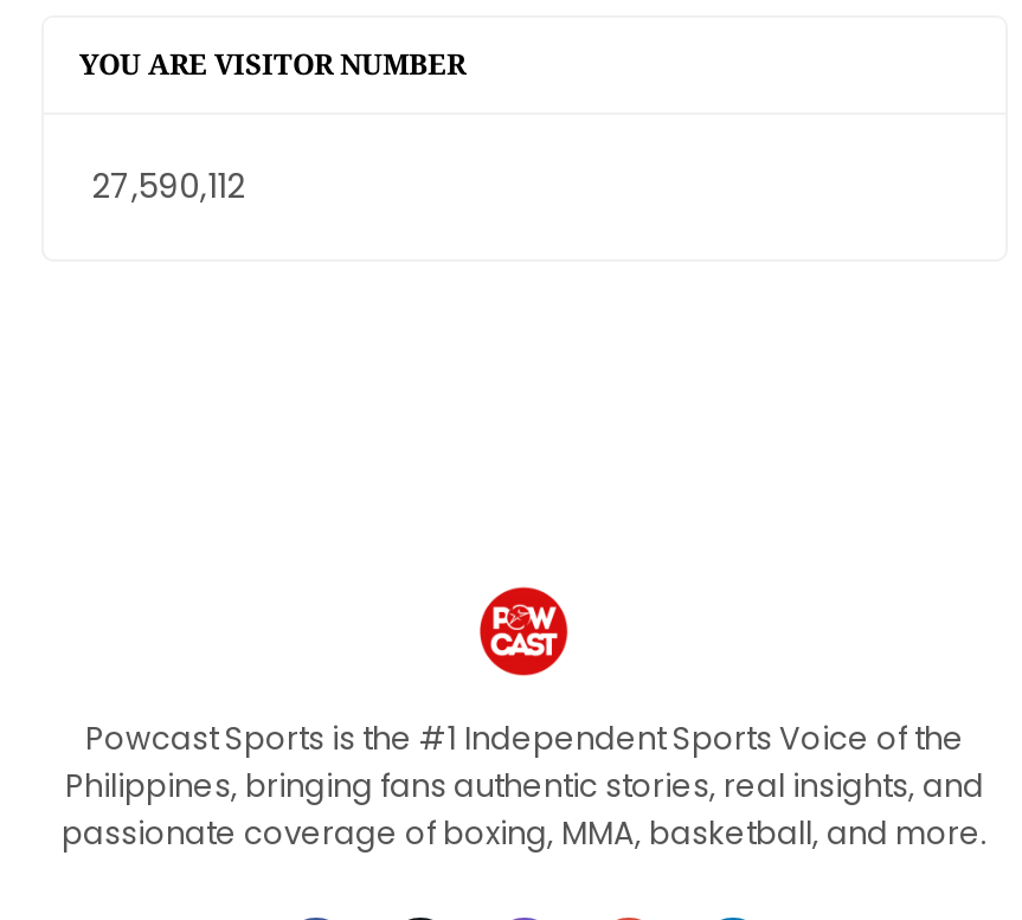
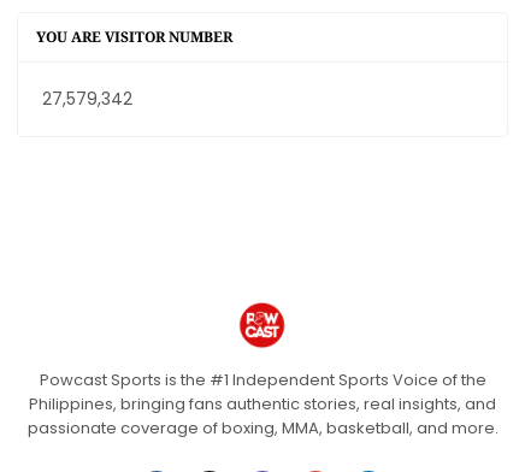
[91,163,245,211] 27,590,112 -> [42,87,132,111] 27,579,342

